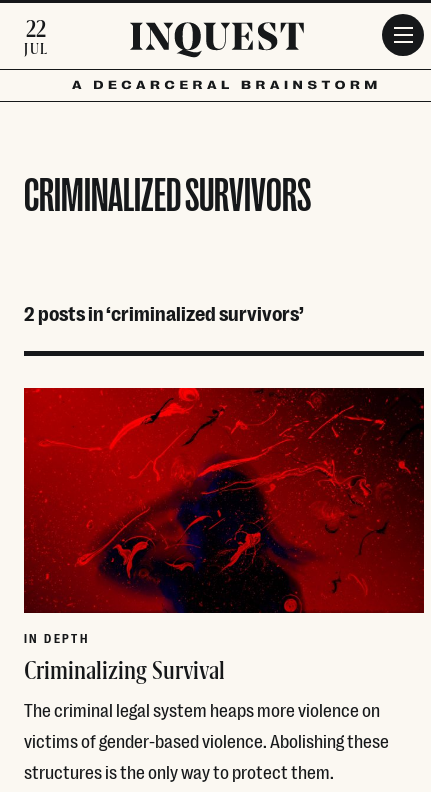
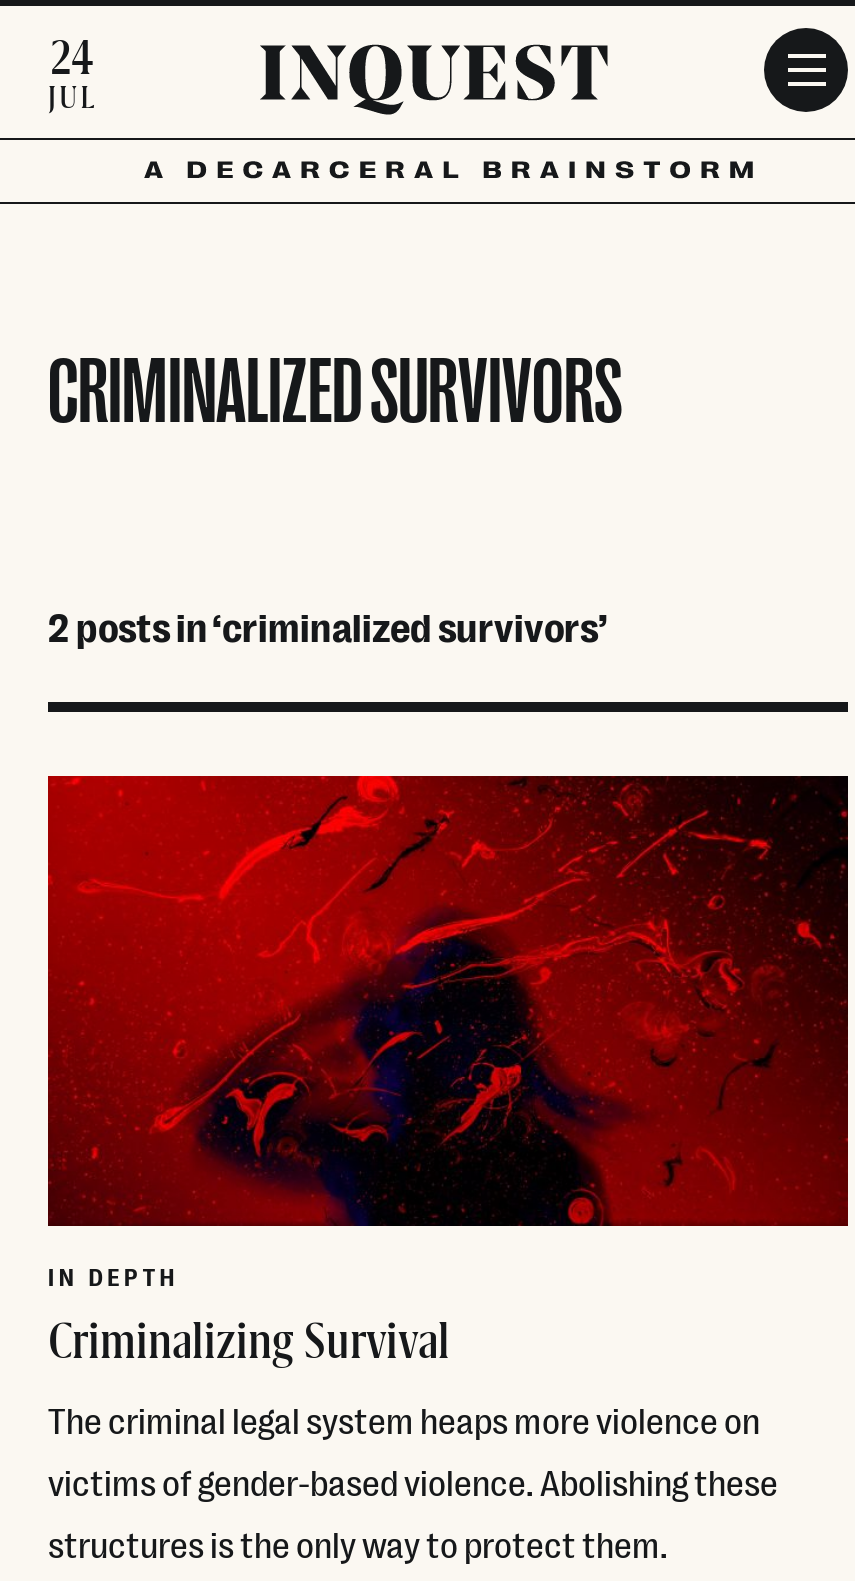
[26,12,46,43] 22 -> [51,25,95,87] 24

